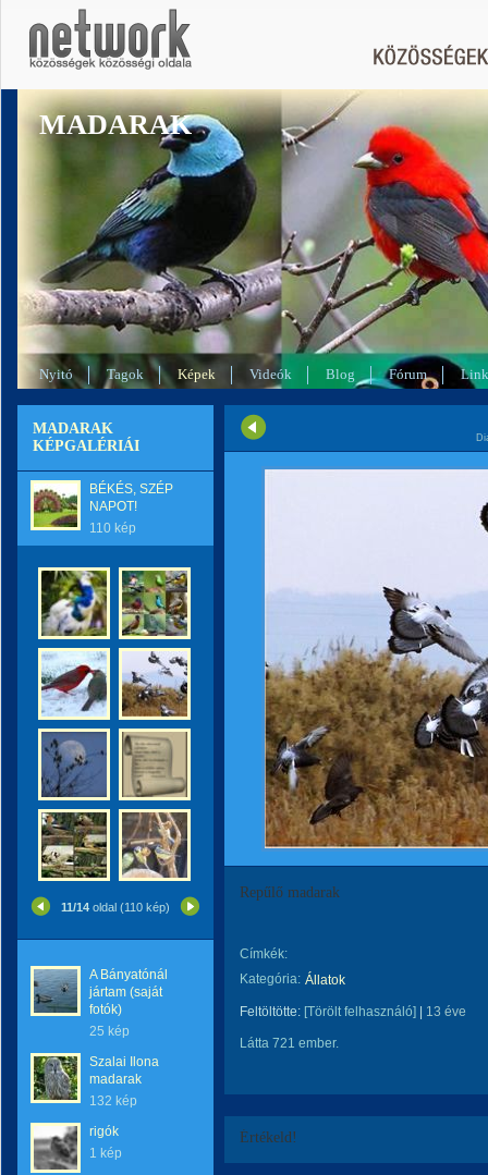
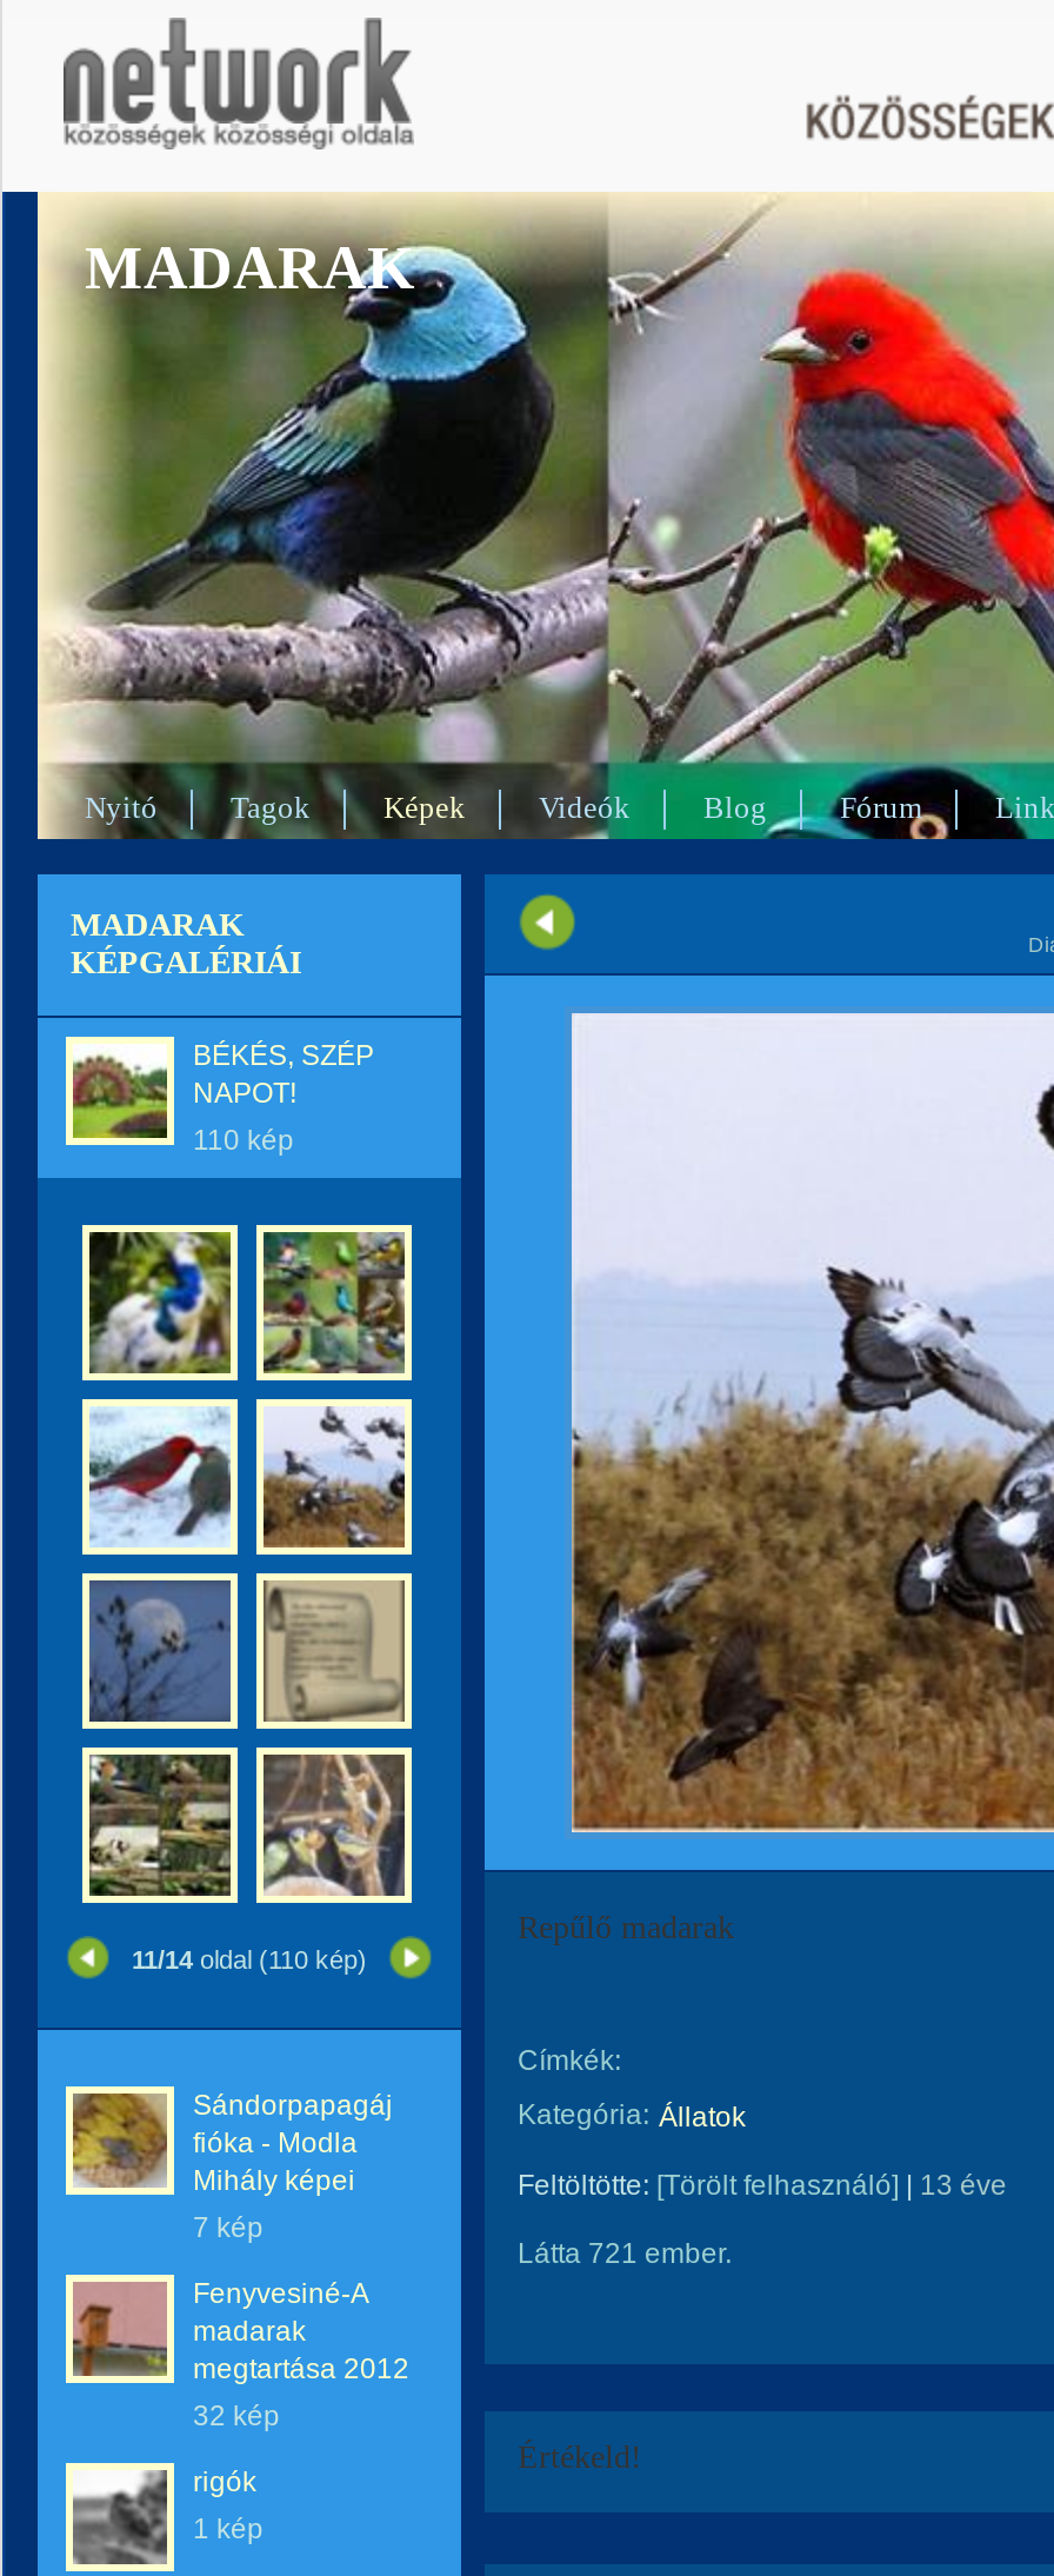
[34,967,168,1039] [image] | A Bányatónál | jártam (saját | fotók) | 25 kép -> [71,2089,393,2244] [image] | Sándorpapagáj | fióka - Modla | Mihály képei | 7 kép
[34,1054,159,1100] [image] | Szalai Ilona -> [73,2277,367,2376] [image] | Fenyvesiné-A
[89,1093,137,1109] 132 kép -> [193,2352,409,2432] megtartása 2012 | 32 kép

